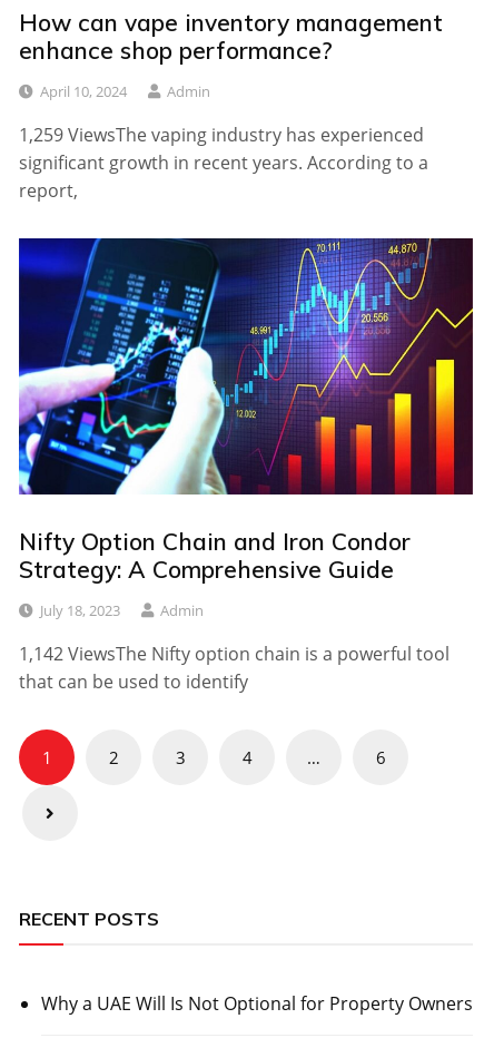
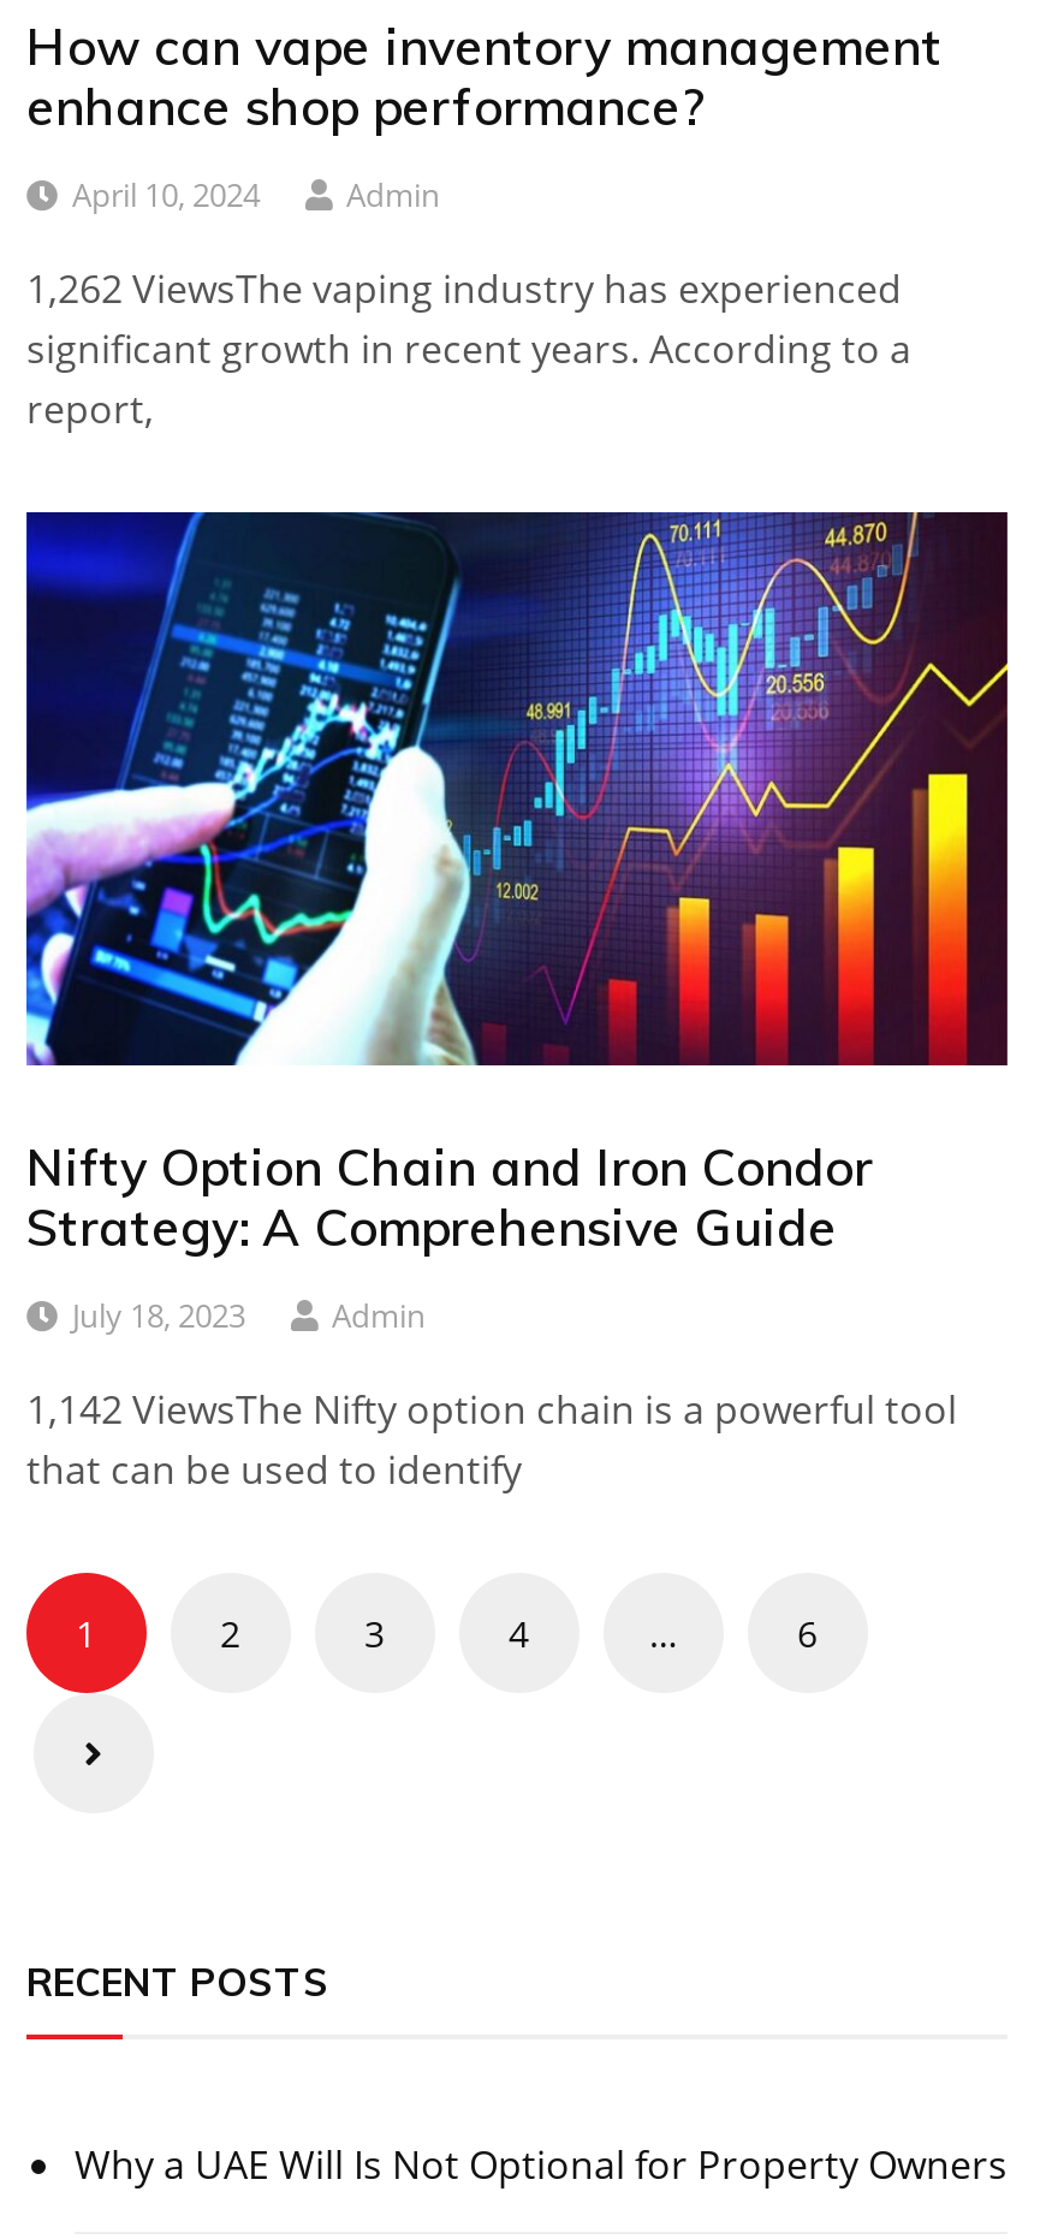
[19,123,424,147] 1,259 ViewsThe vaping industry has experienced -> [26,263,902,316] 1,262 ViewsThe vaping industry has experienced

